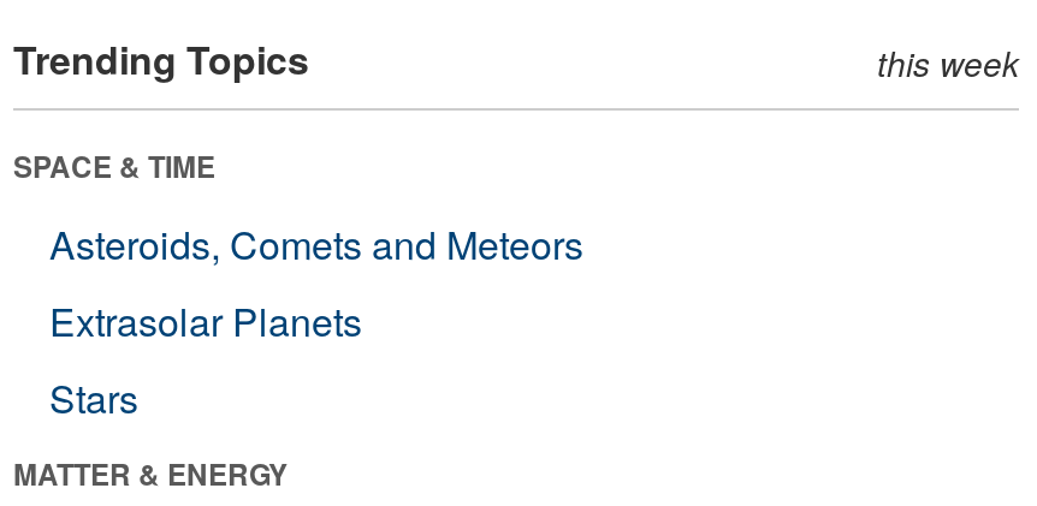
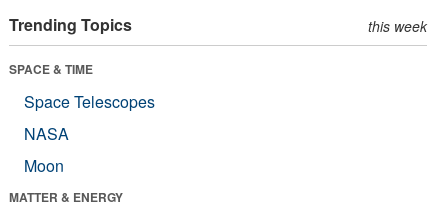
[49,216,583,425] Asteroids, Comets and Meteors | Extrasolar Planets | Stars -> [24,90,155,177] Space Telescopes | NASA | Moon

